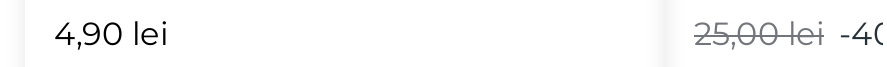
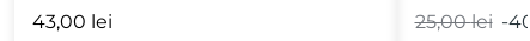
[54,15,168,53] 4,90 lei -> [32,11,112,33] 43,00 lei

